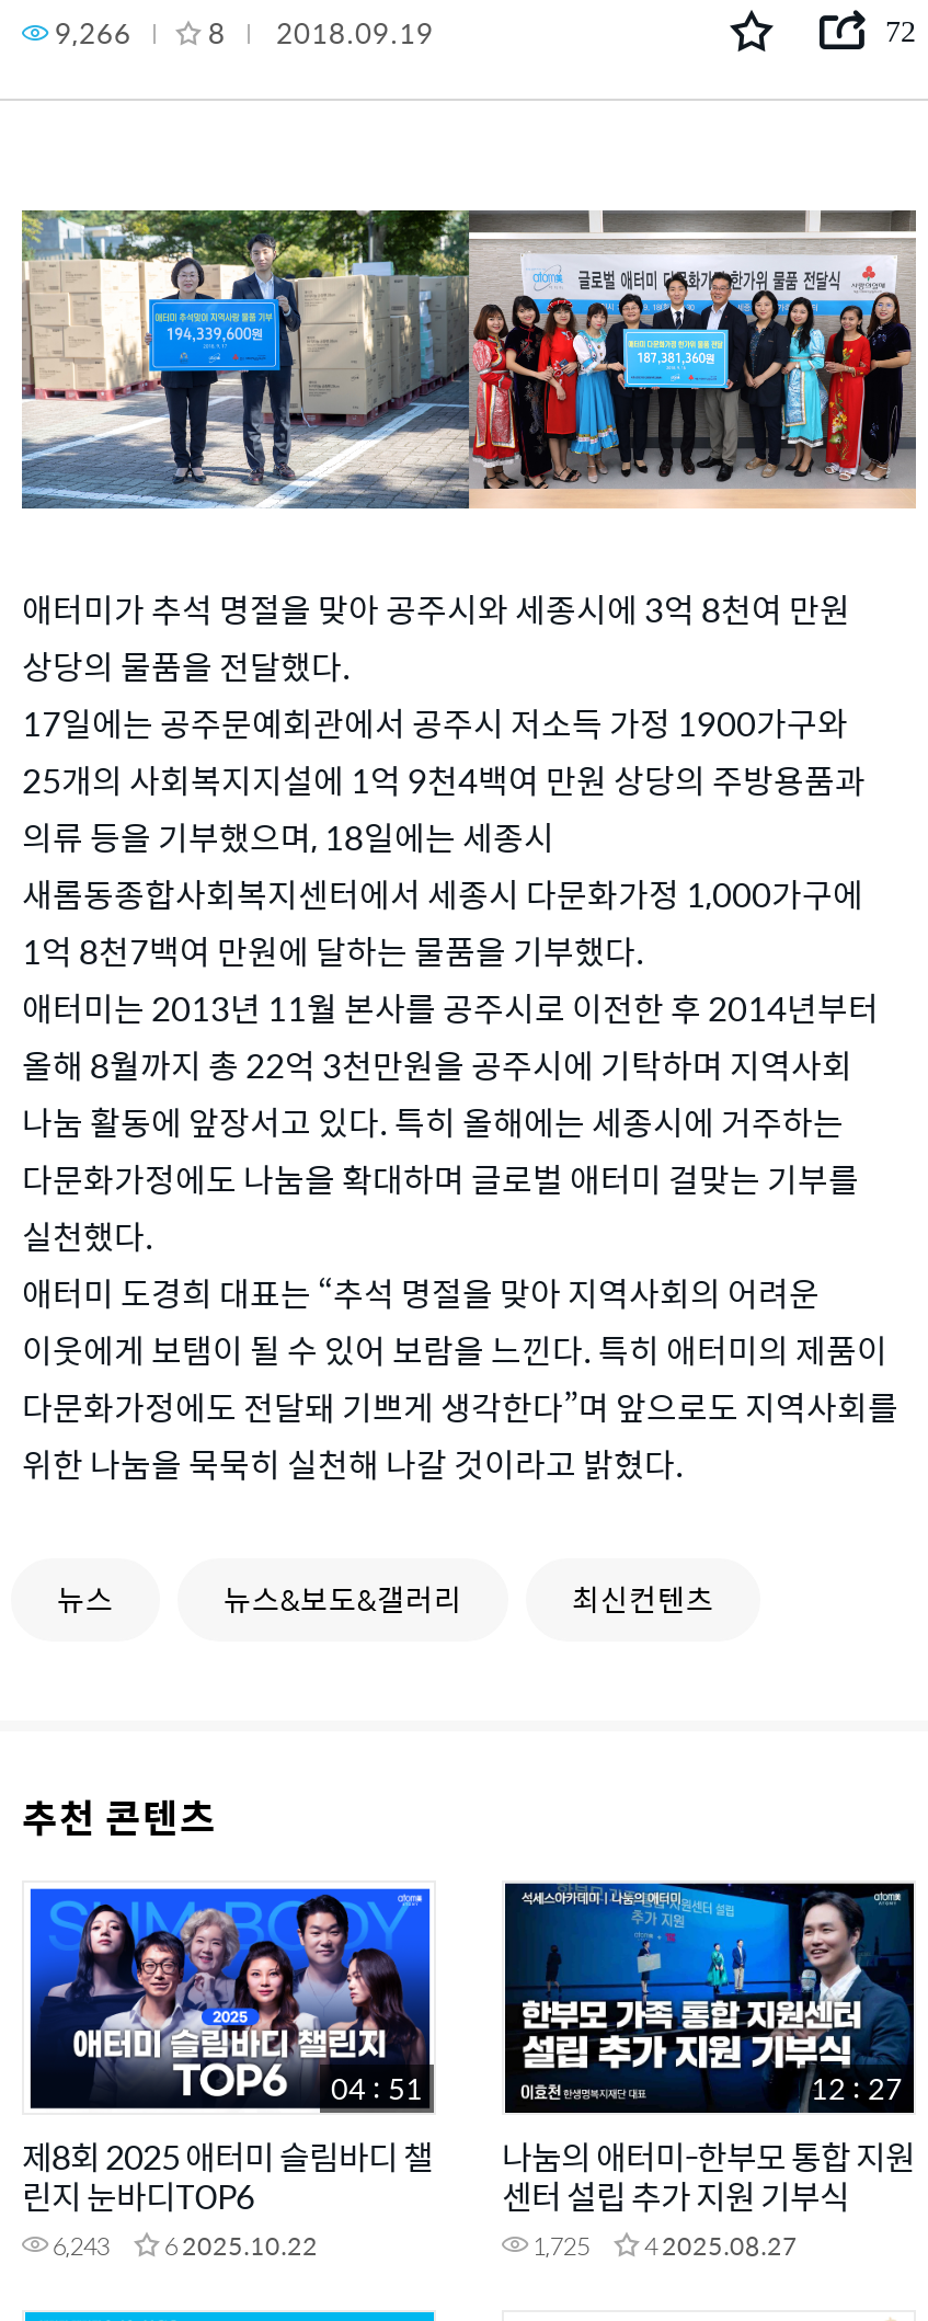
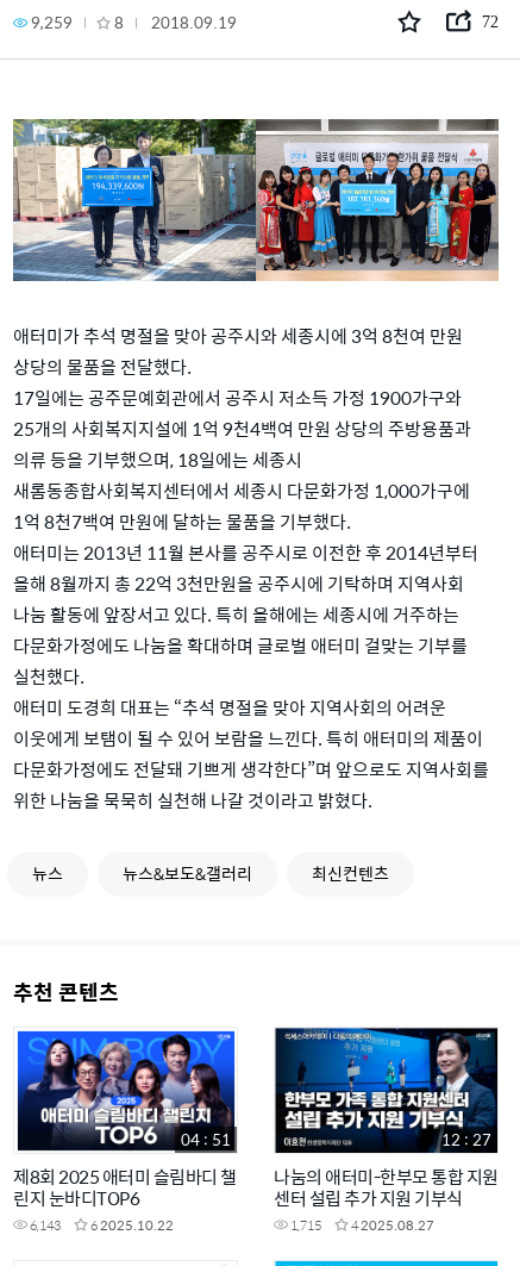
[55,9,434,55] 9,266 8 2018.09.19 -> [31,10,237,35] 9,259 8 2018.09.19
[53,2226,318,2264] 6,243 6 2025.10.22 -> [30,1215,174,1235] 6,143 6 2025.10.22
[532,2226,798,2264] 1,725 4 2025.08.27 -> [290,1215,434,1235] 1,715 4 2025.08.27

